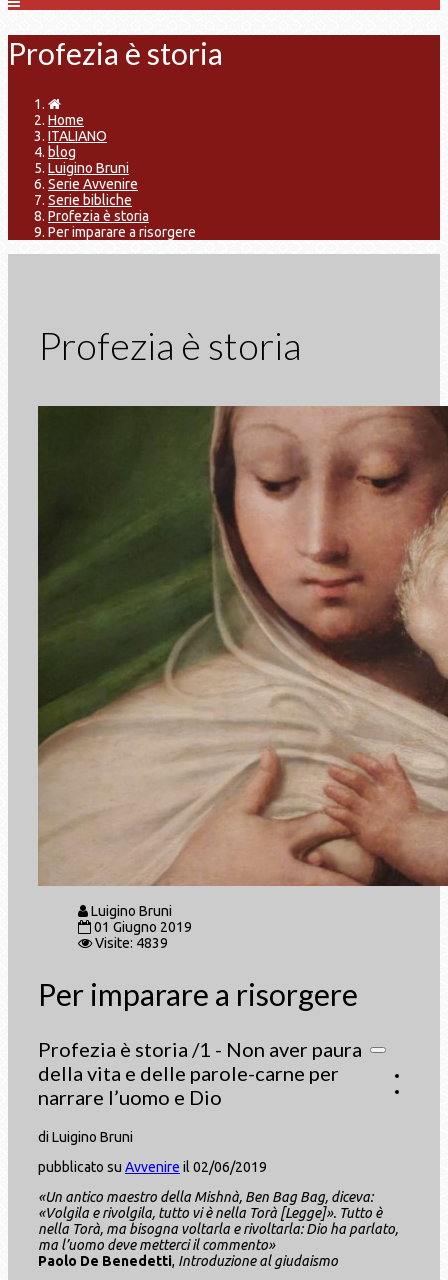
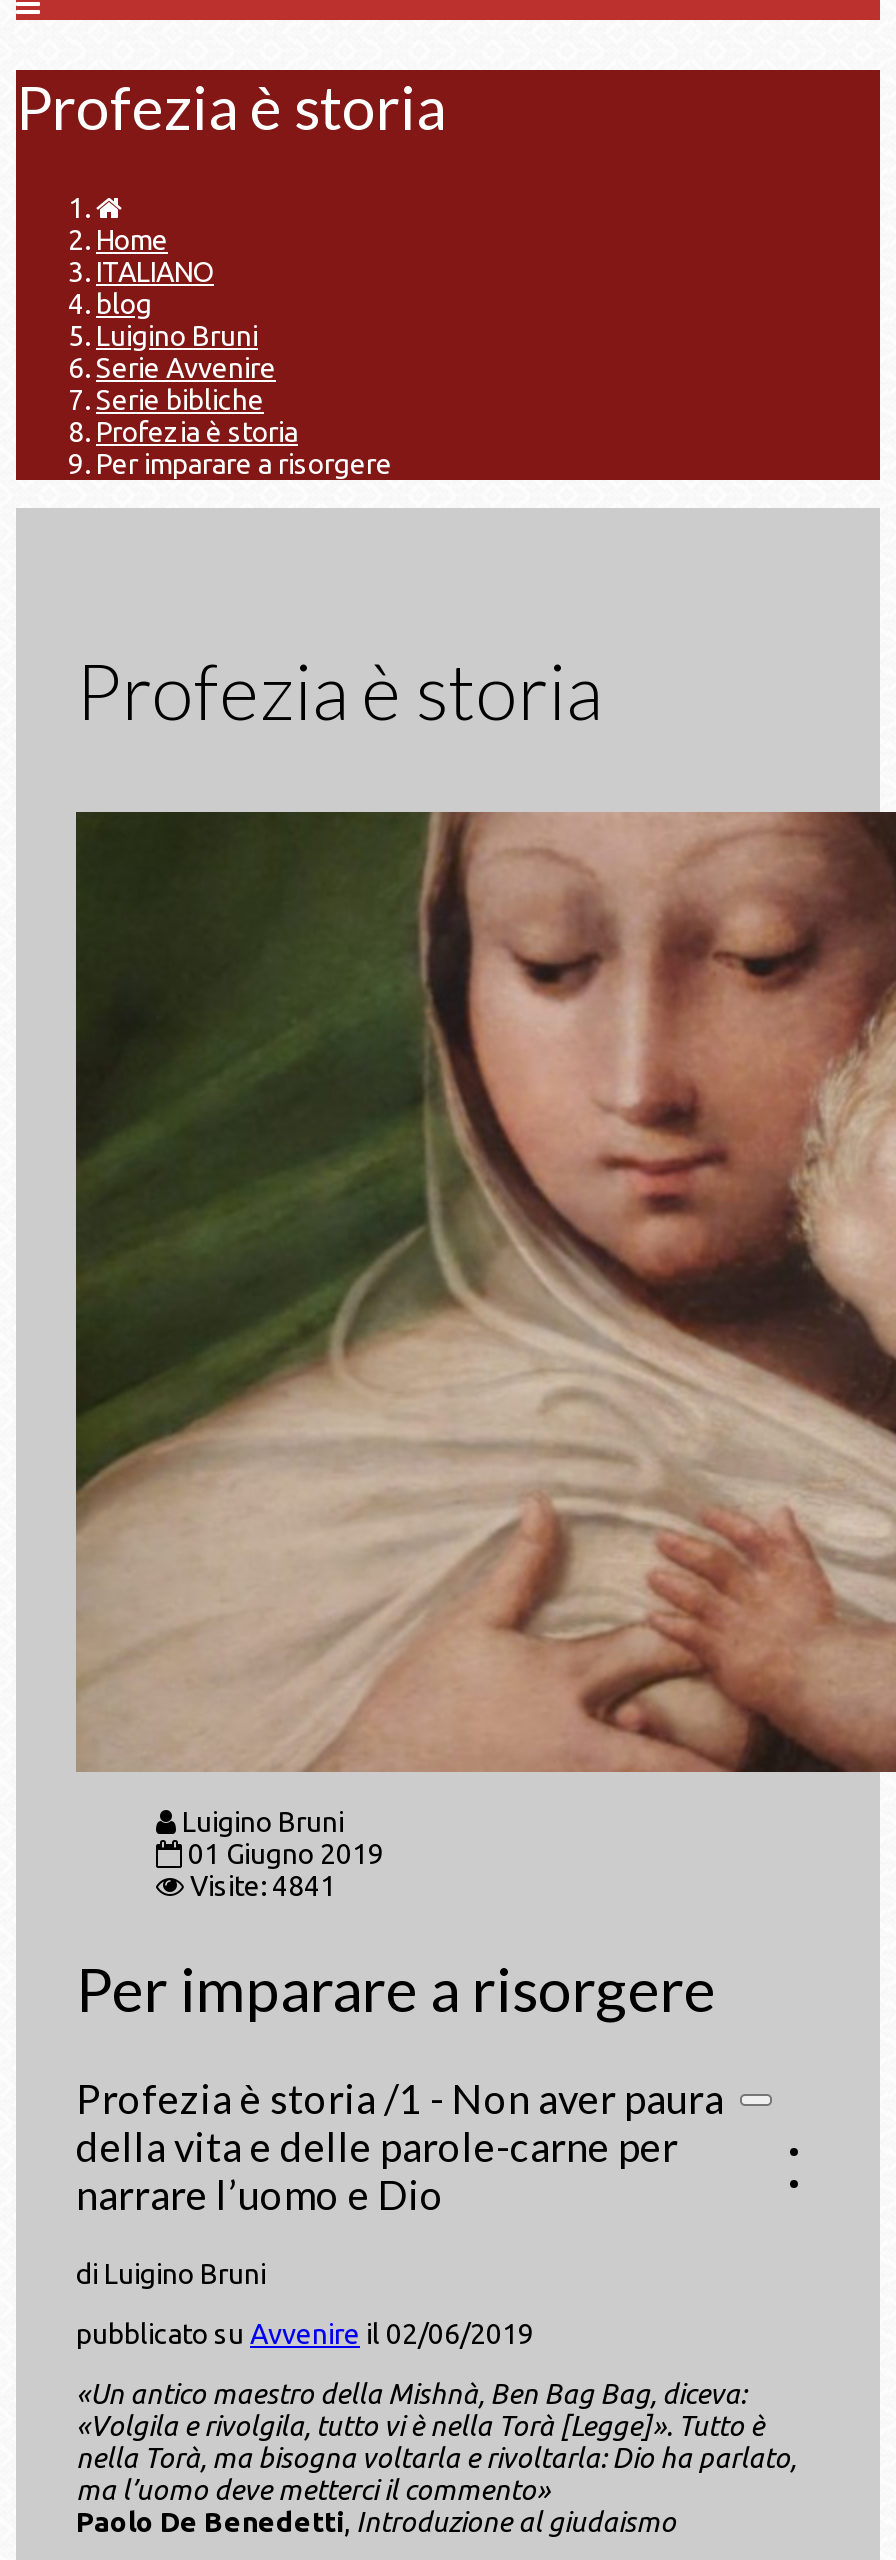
[95,935,168,951] Visite: 4839 -> [190,1870,336,1902] Visite: 4841

